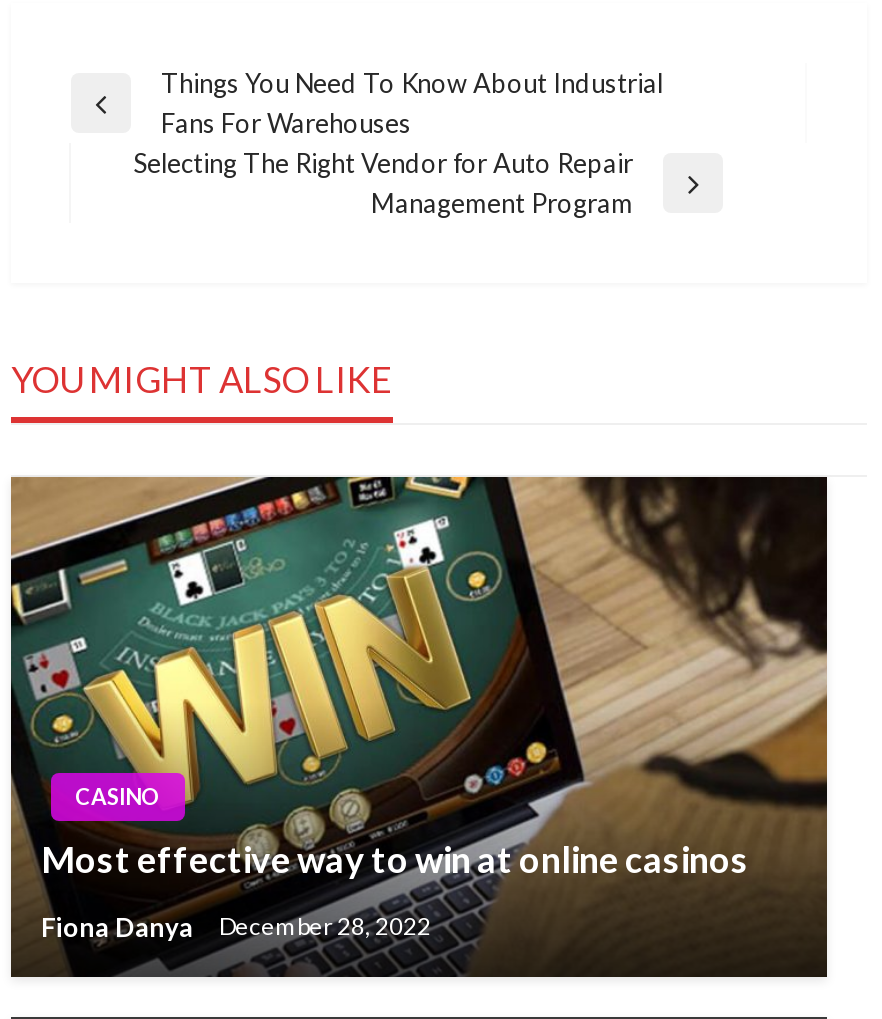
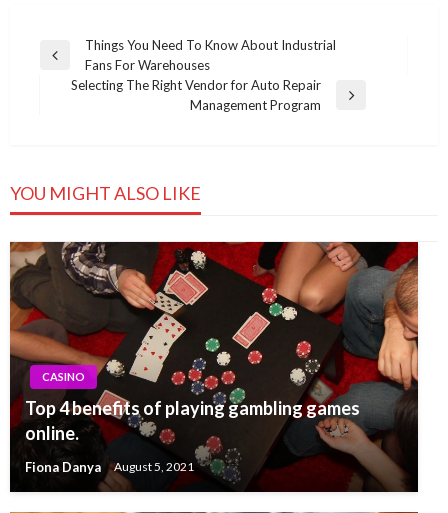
[9,475,829,977] [image] | Most effective way to win at online casinos -> [9,241,419,492] [image] | Top 4 benefits of playing gambling games | online.
moved [75,783,161,809] -> [42,370,85,383]: CASINO
[41,911,431,943] Fiona Danya December 28, 2022 -> [25,459,194,475] Fiona Danya August 5, 2021

